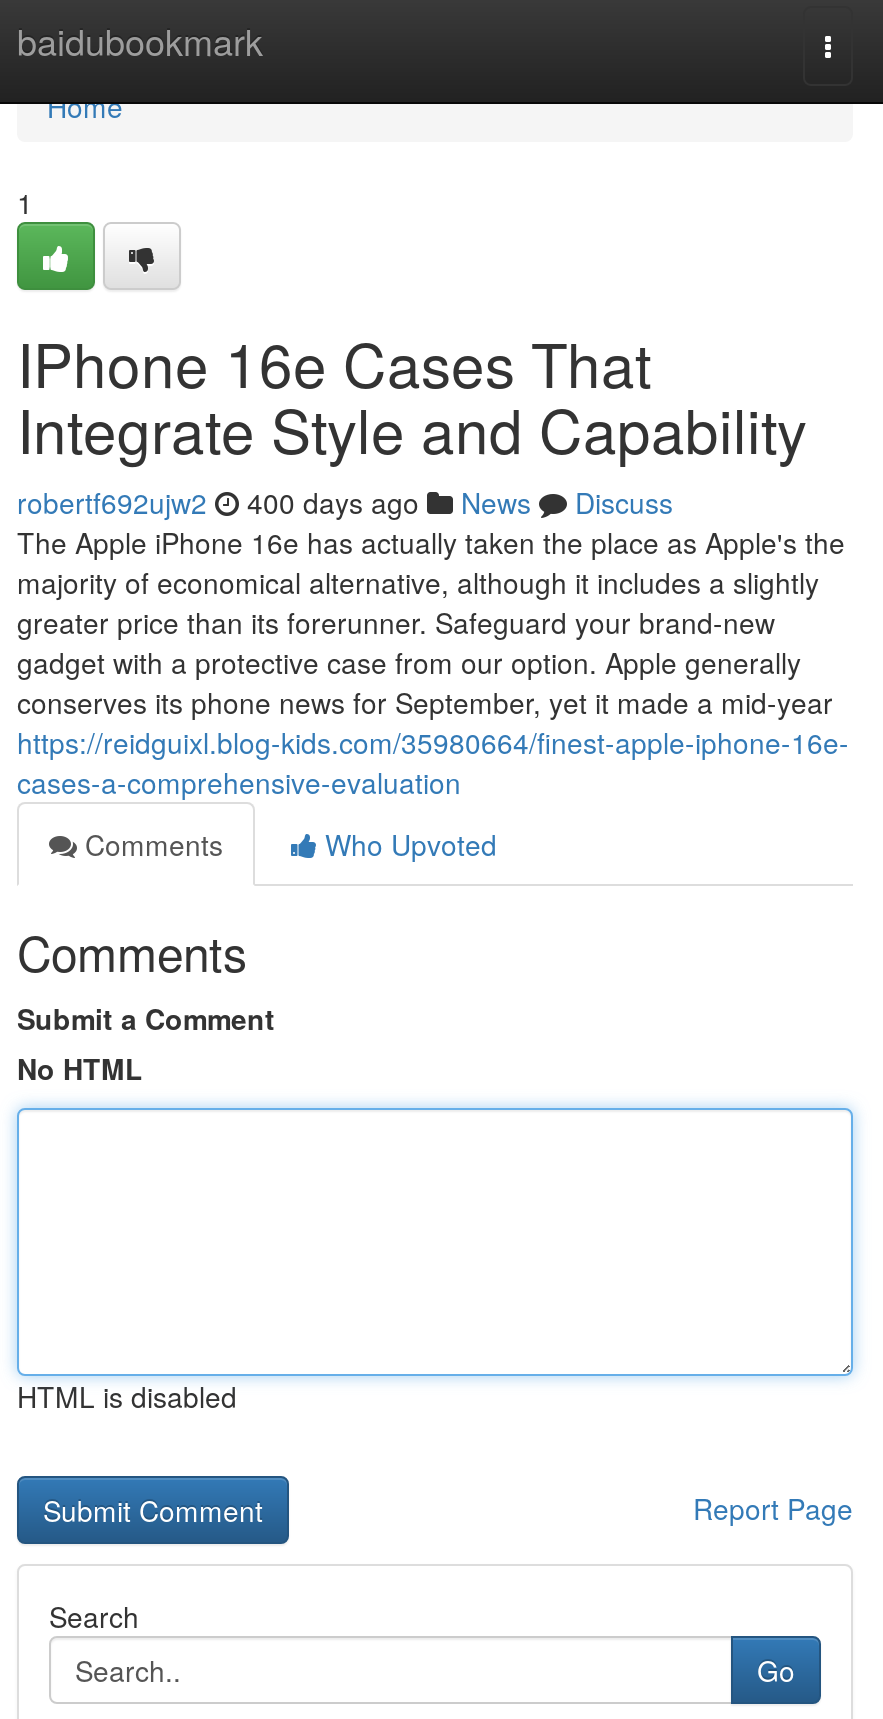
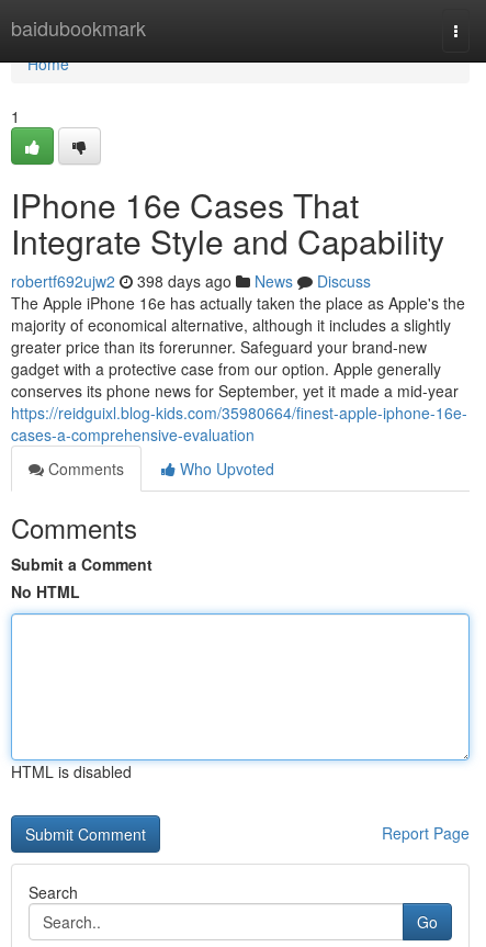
[17,482,673,522] robertf692ujw2 400 days ago News Discuss -> [11,270,371,292] robertf692ujw2 398 days ago News Discuss

